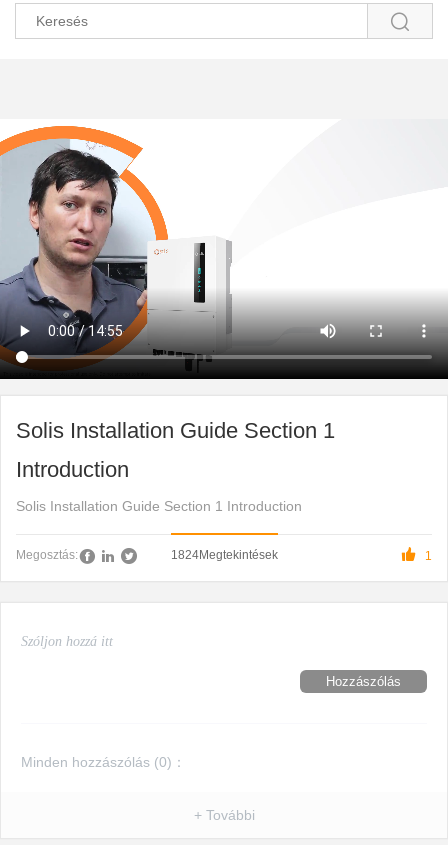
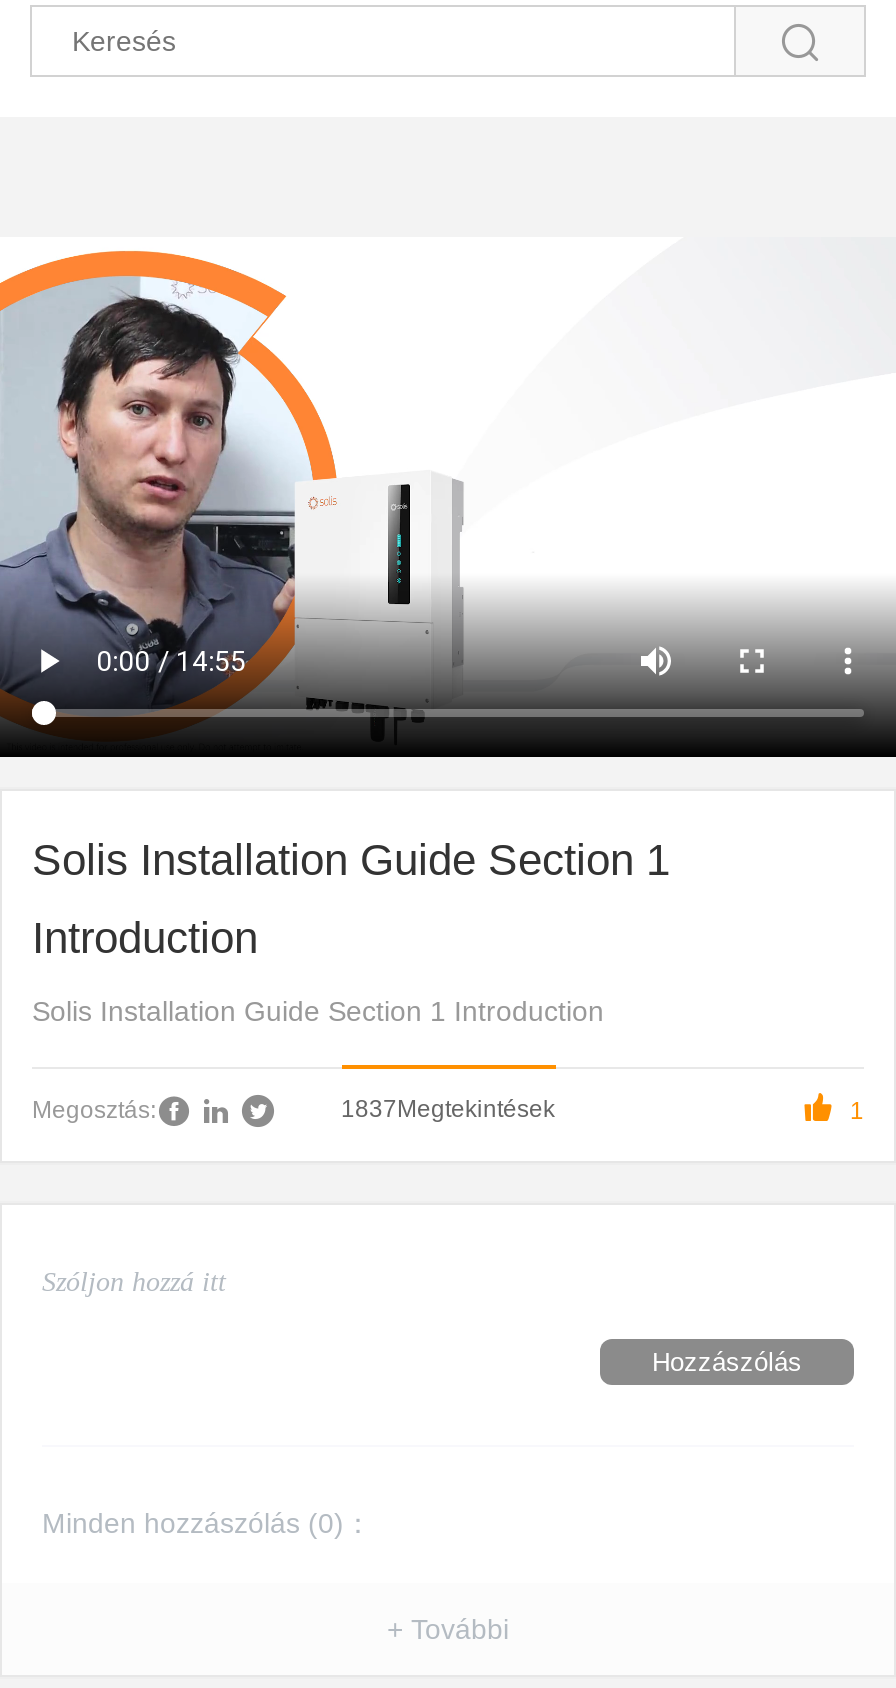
[170,548,277,562] 1824Megtekintések -> [341,1095,555,1123] 1837Megtekintések

